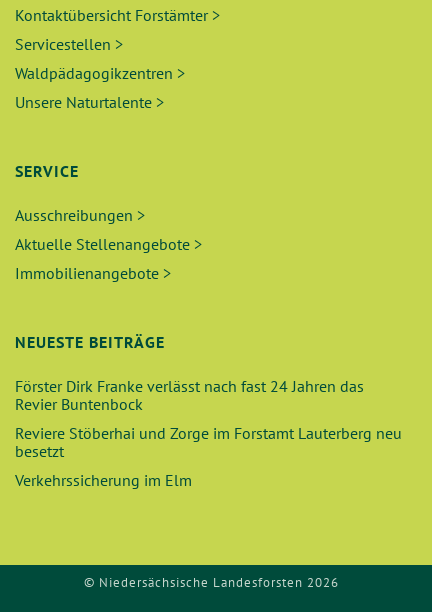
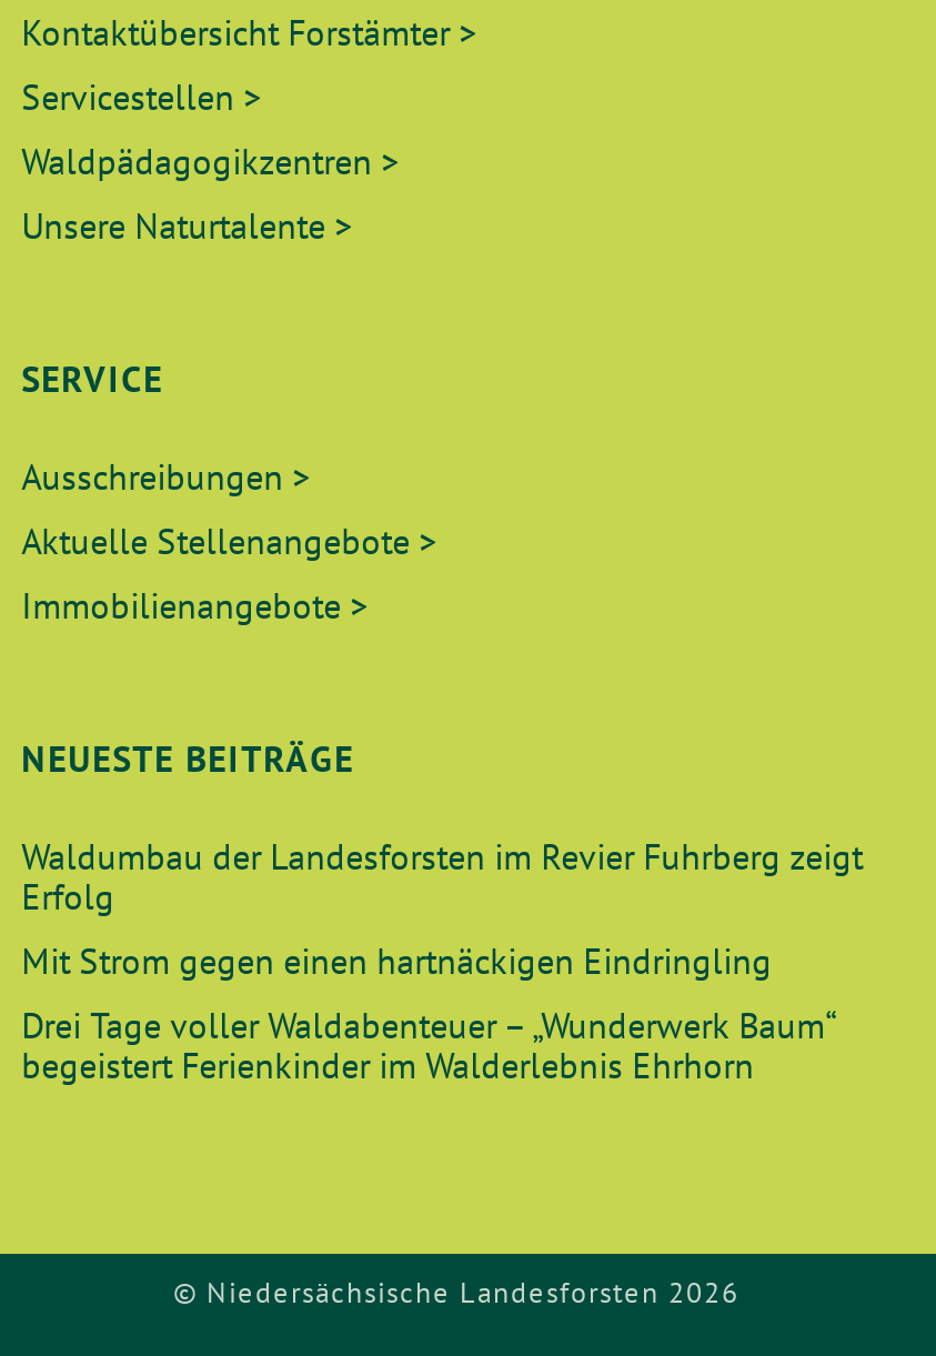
[15,376,402,490] Förster Dirk Franke verlässt nach fast 24 Jahren das | Revier Buntenbock | Reviere Stöberhai und Zorge im Forstamt Lauterberg neu | besetzt | Verkehrssicherung im Elm -> [22,833,863,1086] Waldumbau der Landesforsten im Revier Fuhrberg zeigt | Erfolg | Mit Strom gegen einen hartnäckigen Eindringling | Drei Tage voller Waldabenteuer – „Wunderwerk Baum“ | begeistert Ferienkinder im Walderlebnis Ehrhorn

